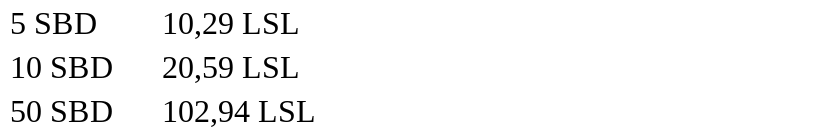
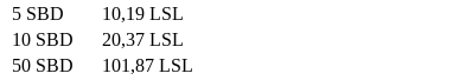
[10,6,300,40] 5 SBD 10,29 LSL -> [12,4,184,24] 5 SBD 10,19 LSL
[10,50,300,84] 10 SBD 20,59 LSL -> [12,30,184,50] 10 SBD 20,37 LSL
[10,94,316,128] 50 SBD 102,94 LSL -> [12,56,193,76] 50 SBD 101,87 LSL

